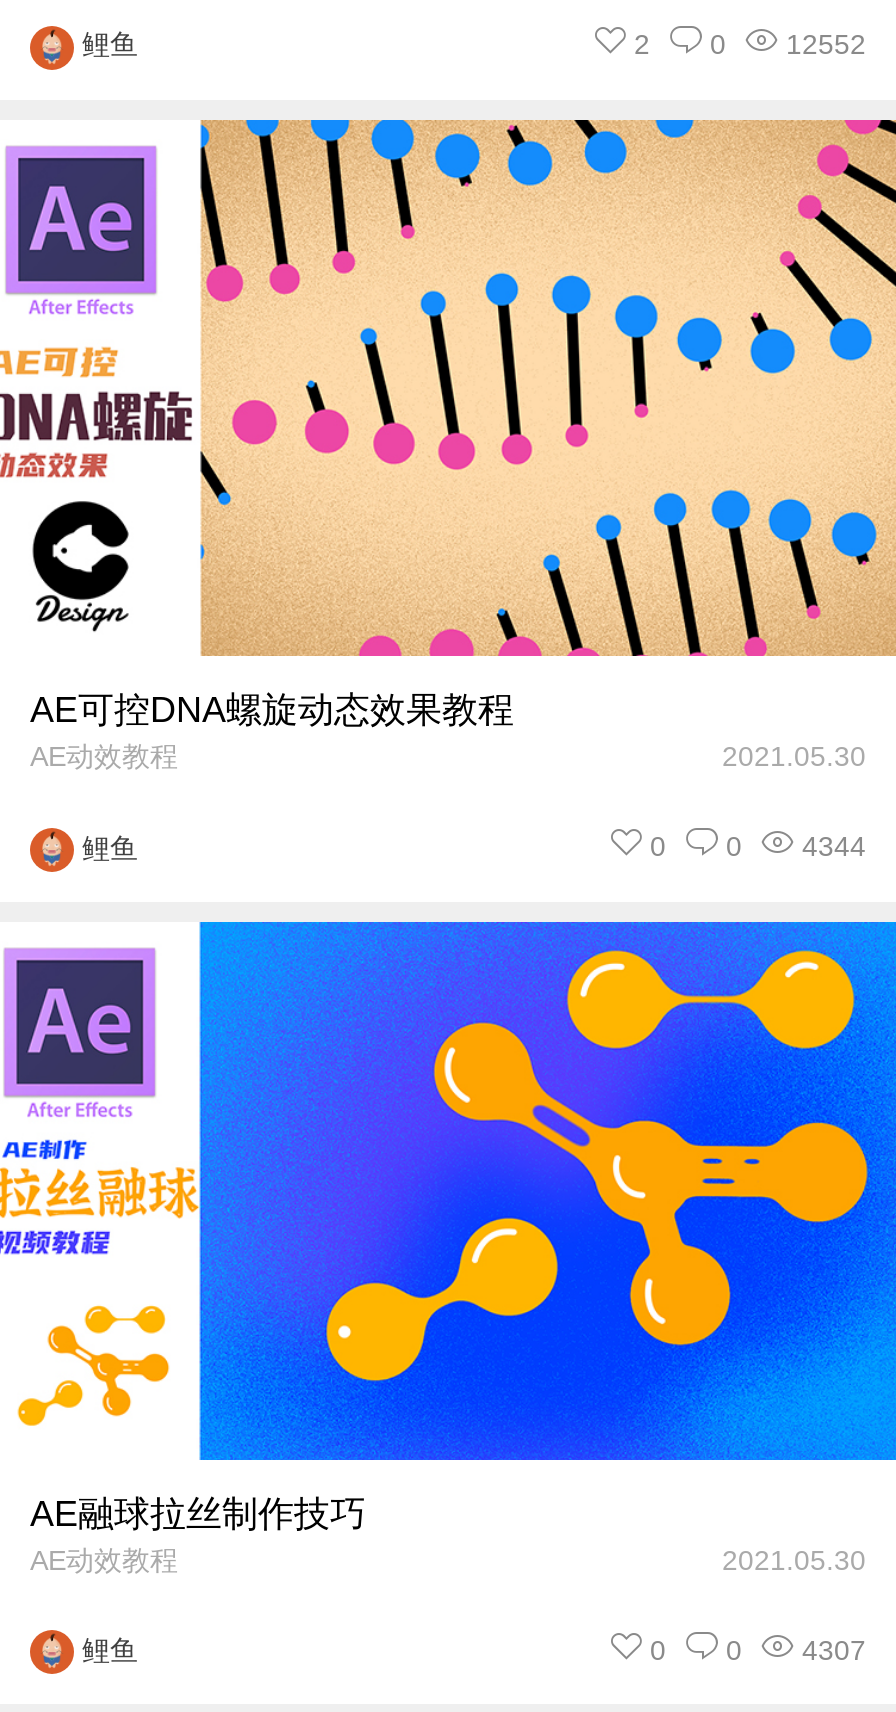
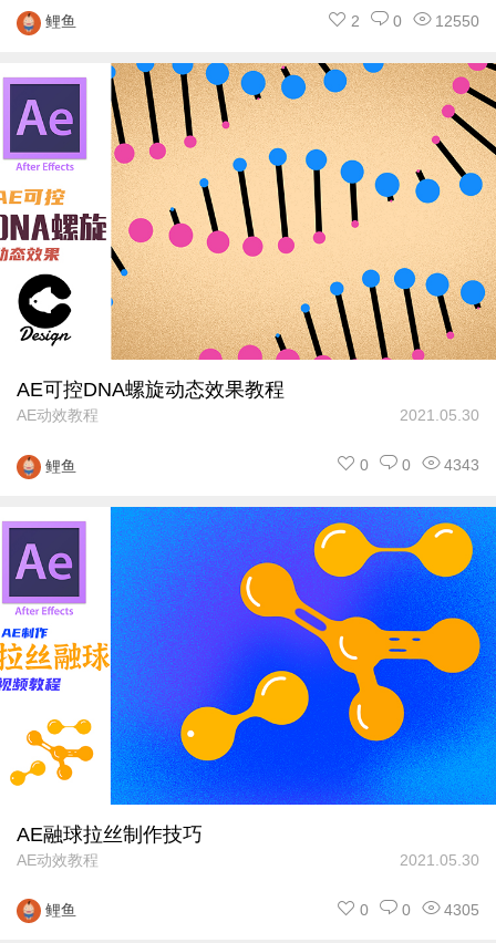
[634,28,866,60] 2 0 12552 -> [351,12,479,30] 2 0 12550
[650,831,866,863] 0 0 4344 -> [360,456,479,474] 0 0 4343
[650,1633,866,1665] 0 0 4307 -> [360,901,479,918] 0 0 4305

